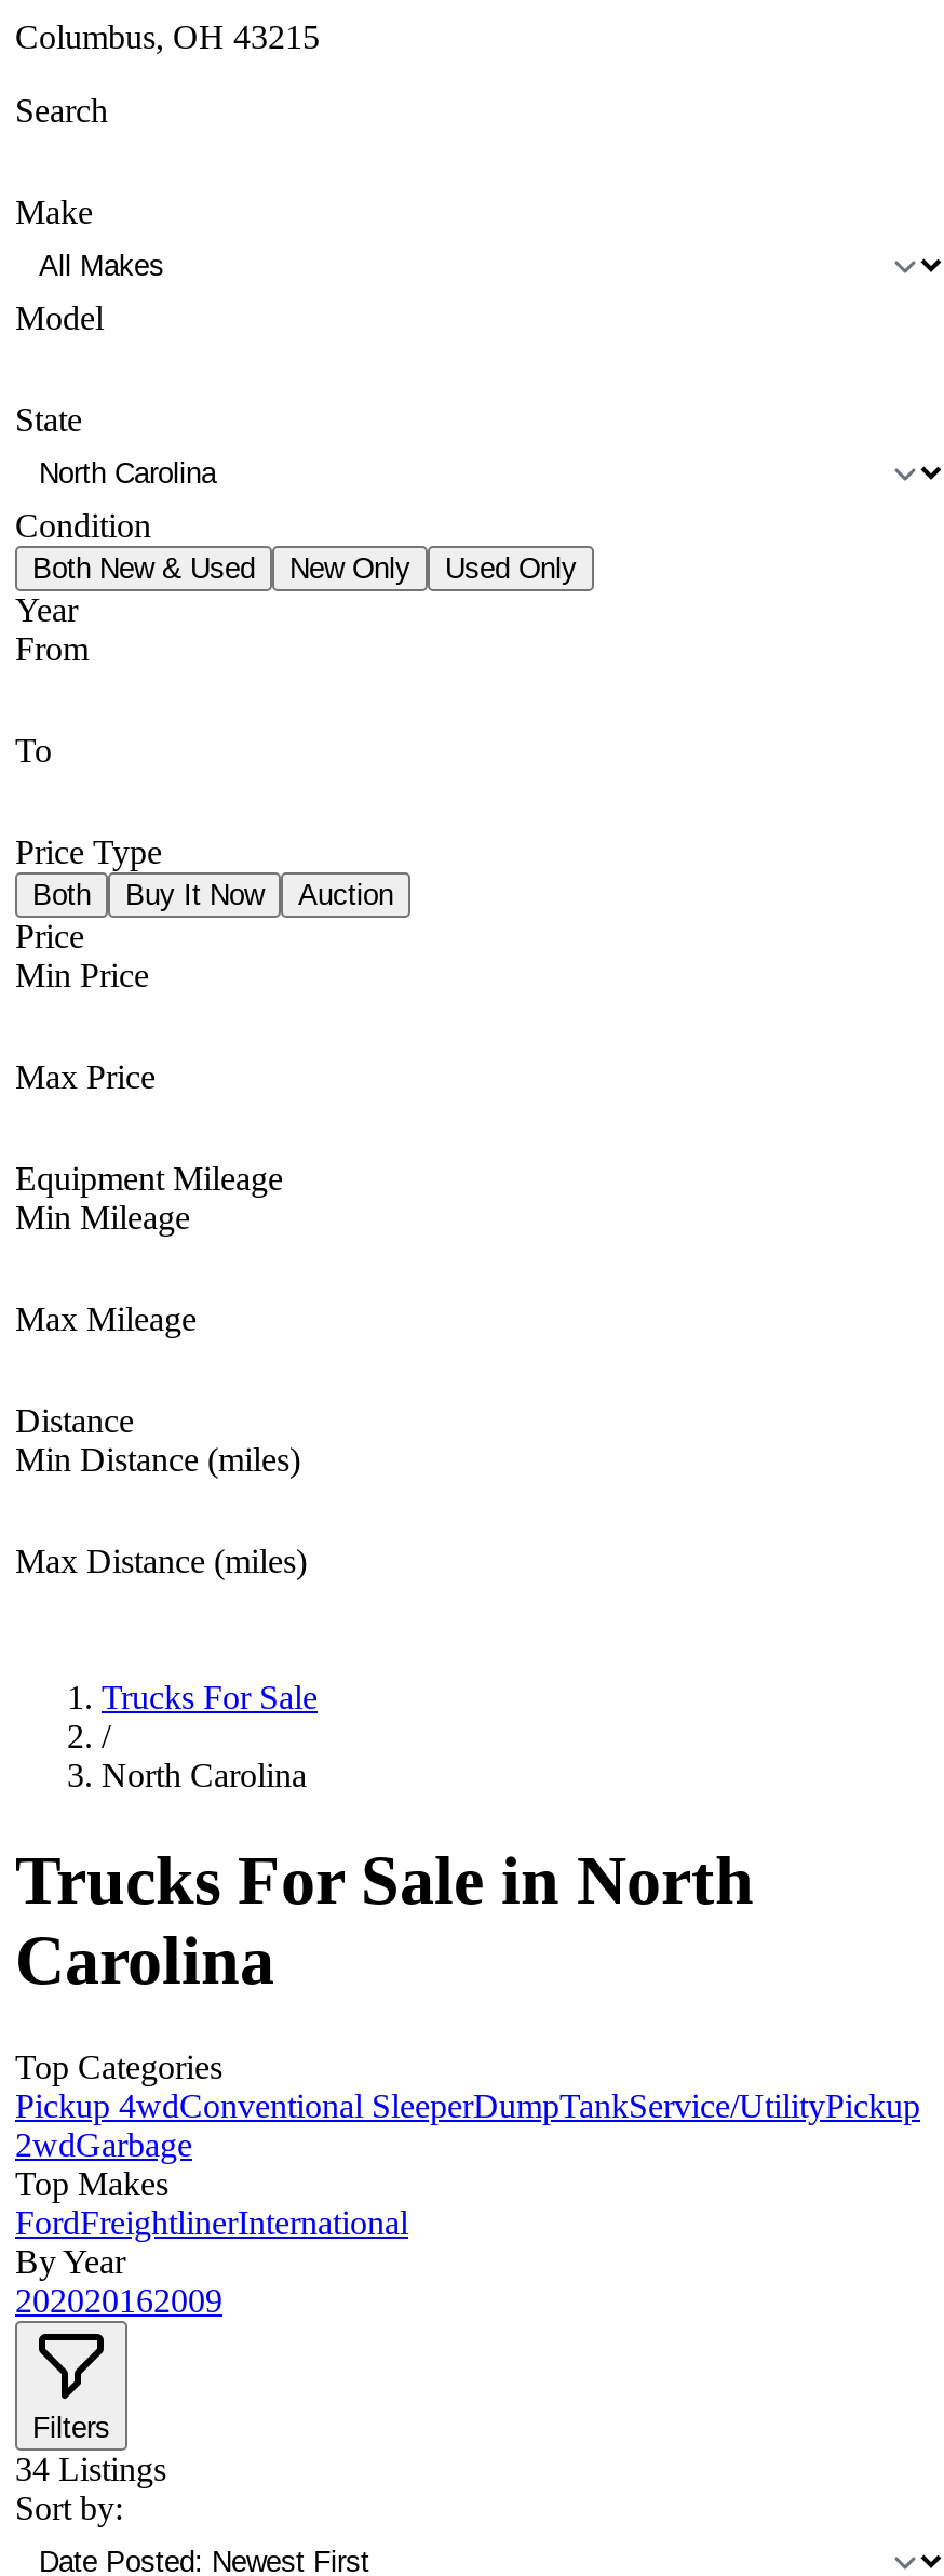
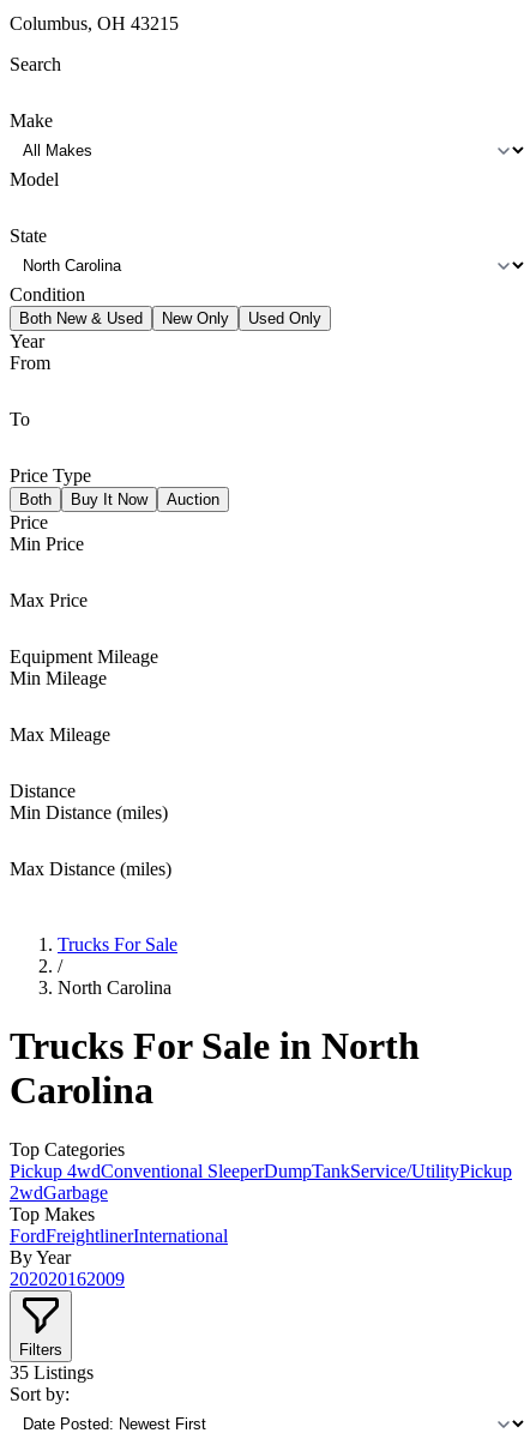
[15,2450,166,2487] 34Listings -> [10,1362,94,1382] 35Listings

